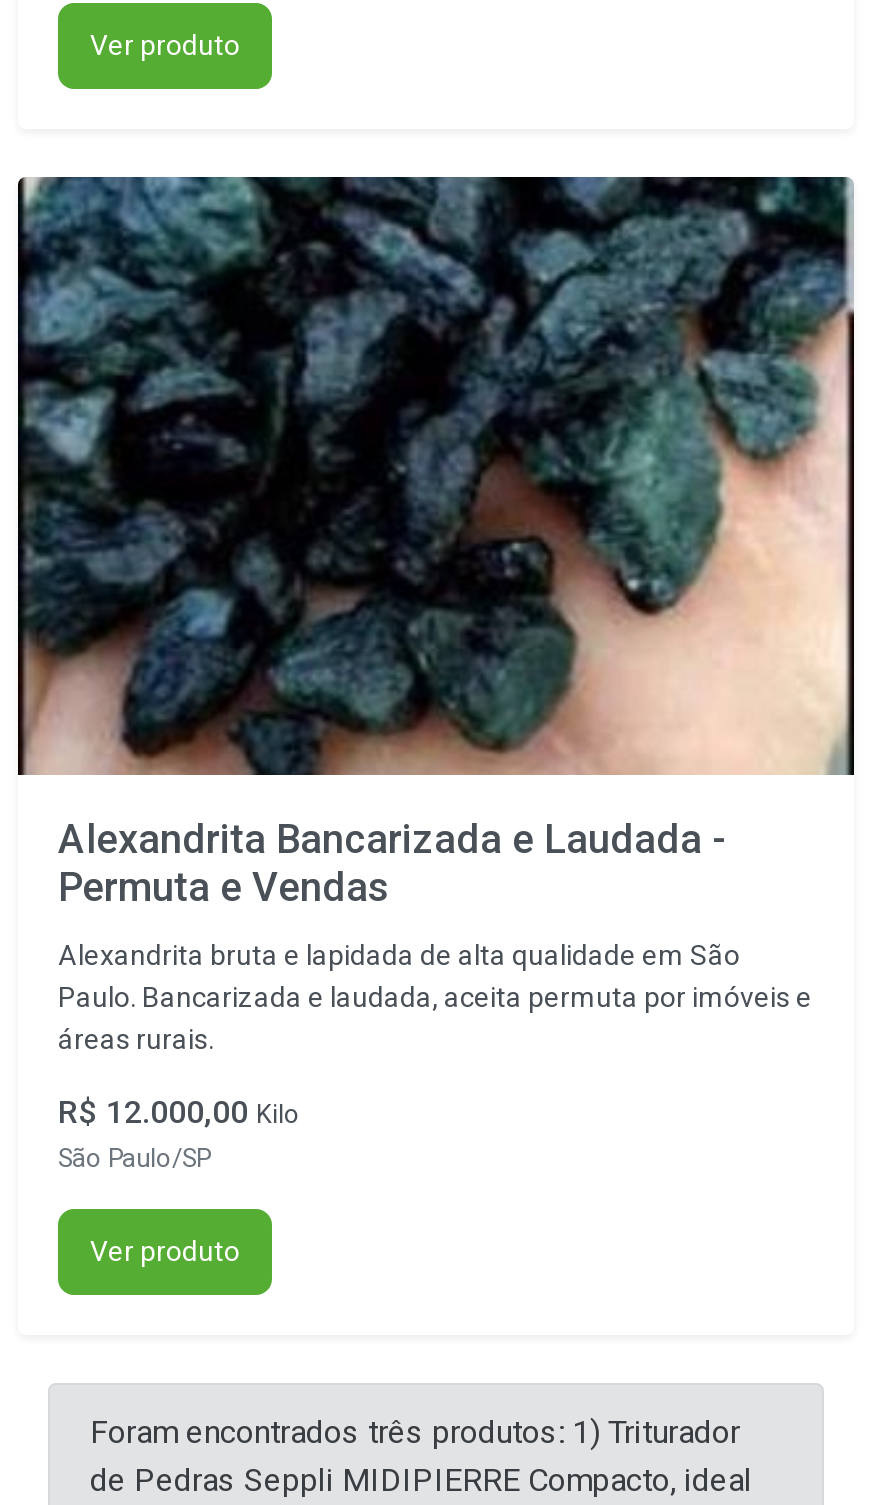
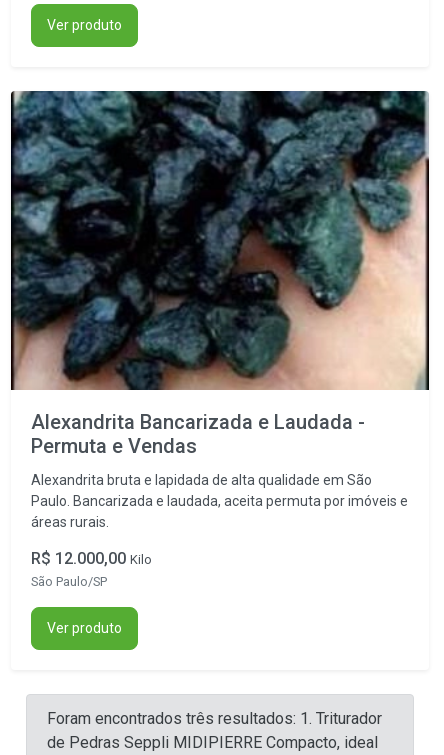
[90,1412,740,1450] Foram encontrados três produtos: 1) Triturador -> [47,709,382,728] Foram encontrados três resultados: 1. Triturador

